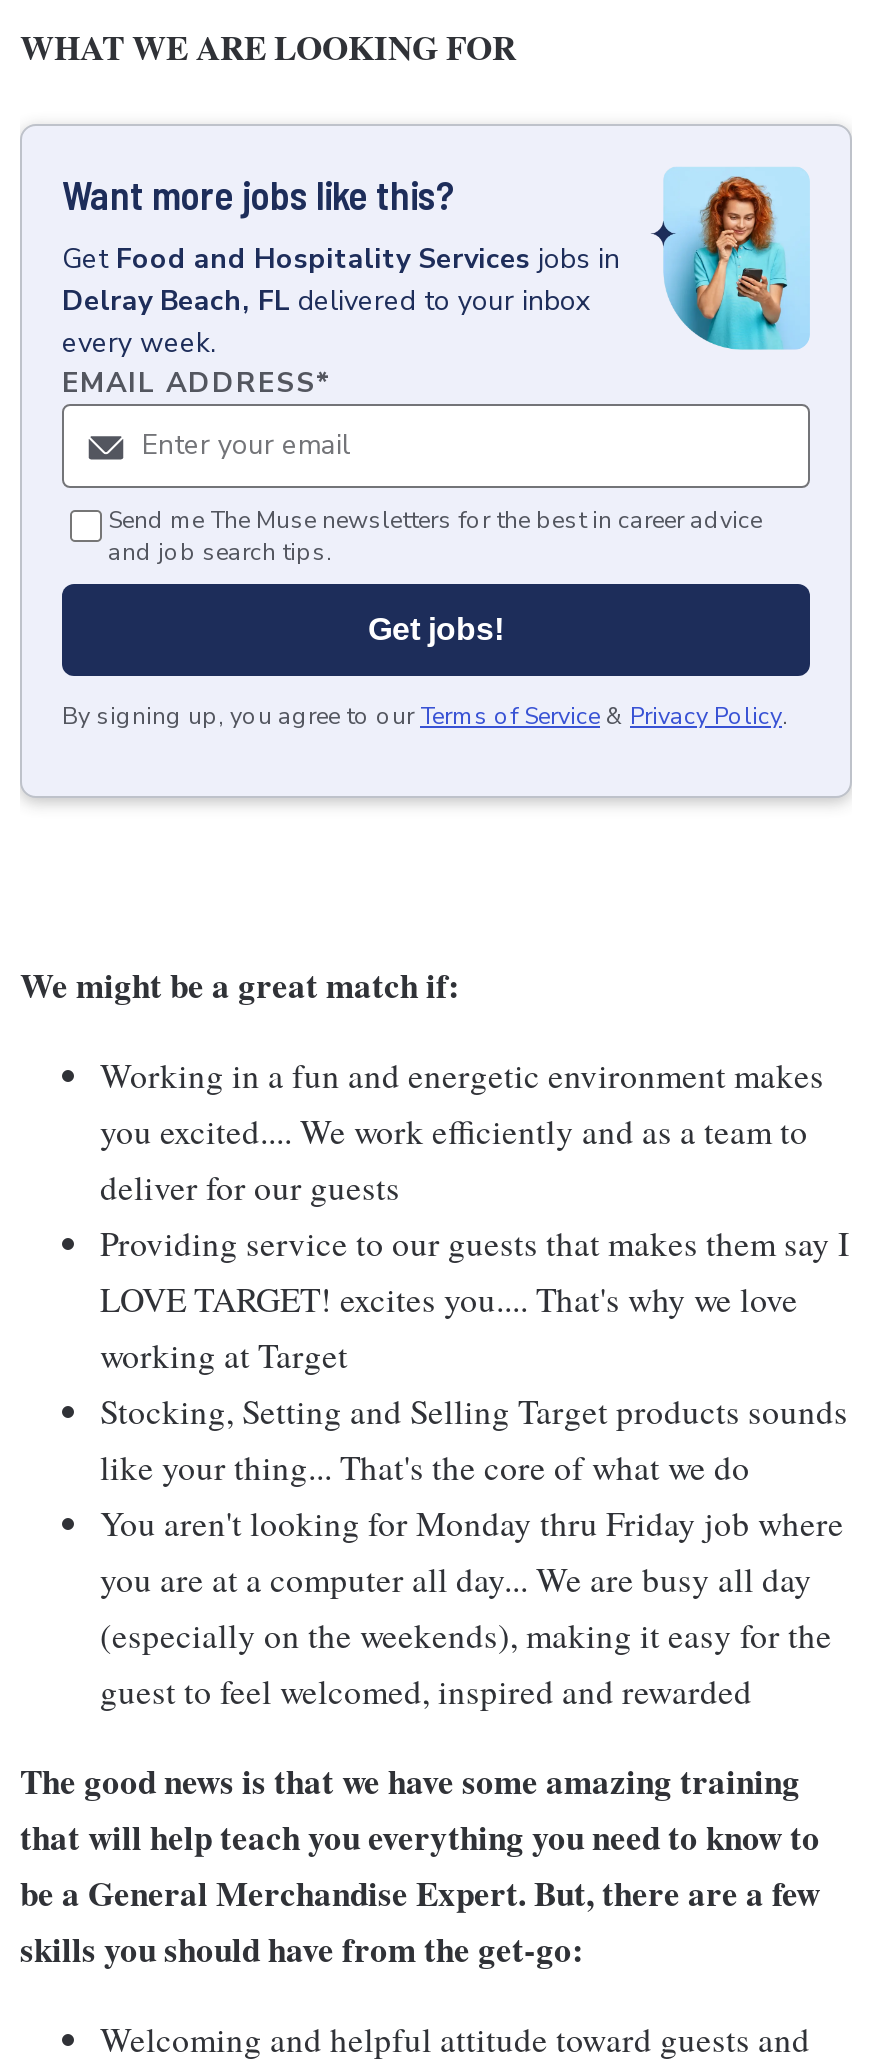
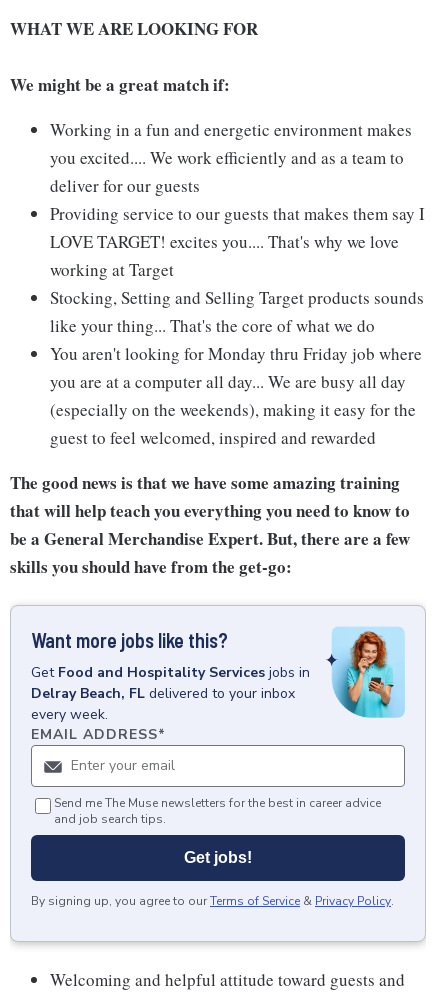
moved [20,124,852,804] -> [10,605,426,945]: [image] | Want more jobs like this? | Get Food and Hospitality Services jobs in | Delray Beach, FL delivered to your inbox | every week. | EMAIL ADDRESS*
moved [62,504,788,732] -> [31,795,394,909]: Send me The Muse newsletters for the best in career advice | and job search tips. | Get jobs! | By signing up, you agree to our Terms of Service & Privacy Policy.
moved [20,960,850,1974] -> [10,72,425,579]: We might be a great match if: | Working in a fun and energetic environment makes | you excited.... We work efficiently and as a team to | ... | be a General Merchandise Expert. But, there are a few | skills you should have from the get-go:

